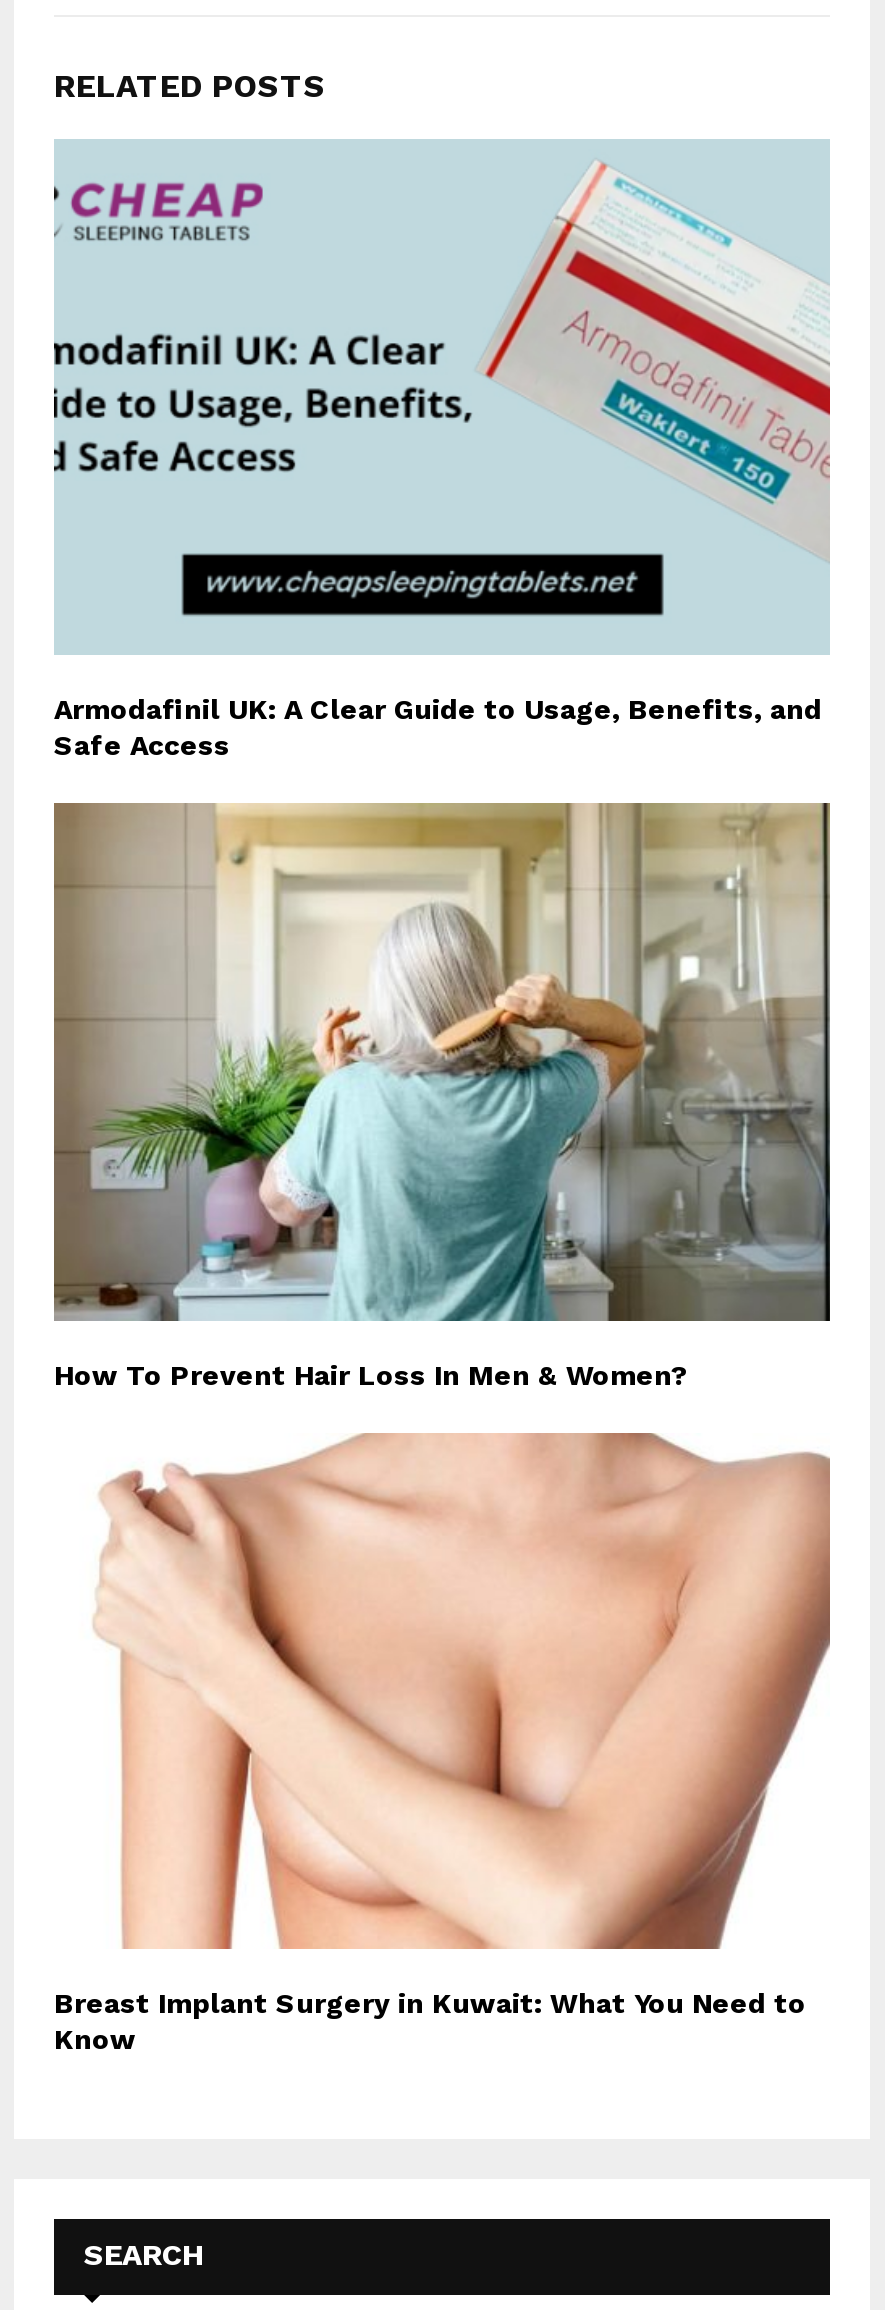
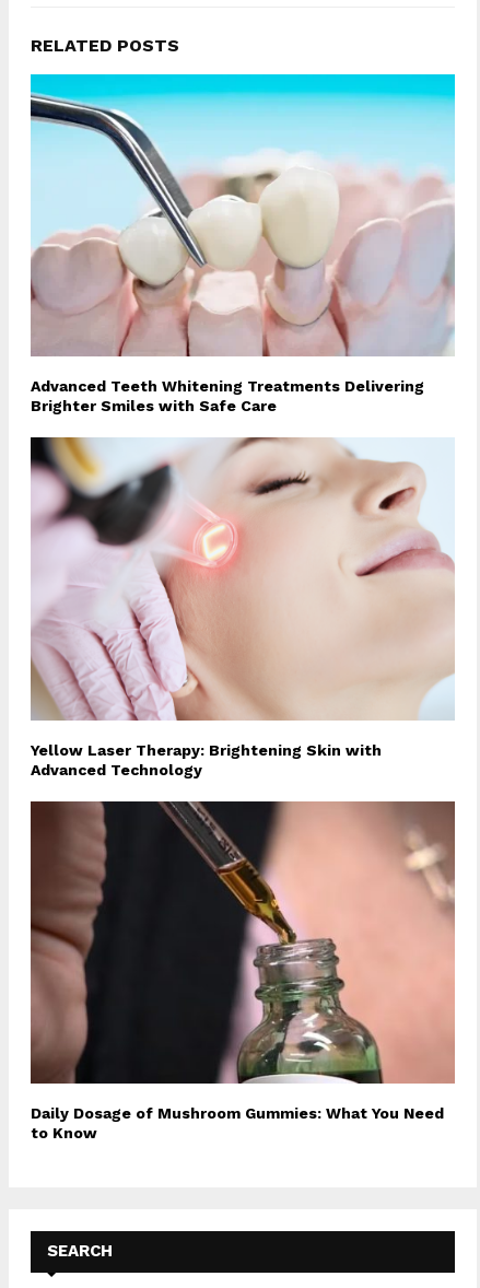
[52,139,830,761] [image] | Armodafinil UK: A Clear Guide to Usage, Benefits, and | Safe Access -> [30,73,456,415] [image] | Advanced Teeth Whitening Treatments Delivering | Brighter Smiles with Safe Care
[54,801,832,1391] [image] | How To Prevent Hair Loss In Men & Women? -> [30,437,455,778] [image] | Yellow Laser Therapy: Brightening Skin with | Advanced Technology
[54,1433,830,2056] [image] | Breast Implant Surgery in Kuwait: What You Need to | Know -> [30,800,456,1142] [image] | Daily Dosage of Mushroom Gummies: What You Need | to Know

